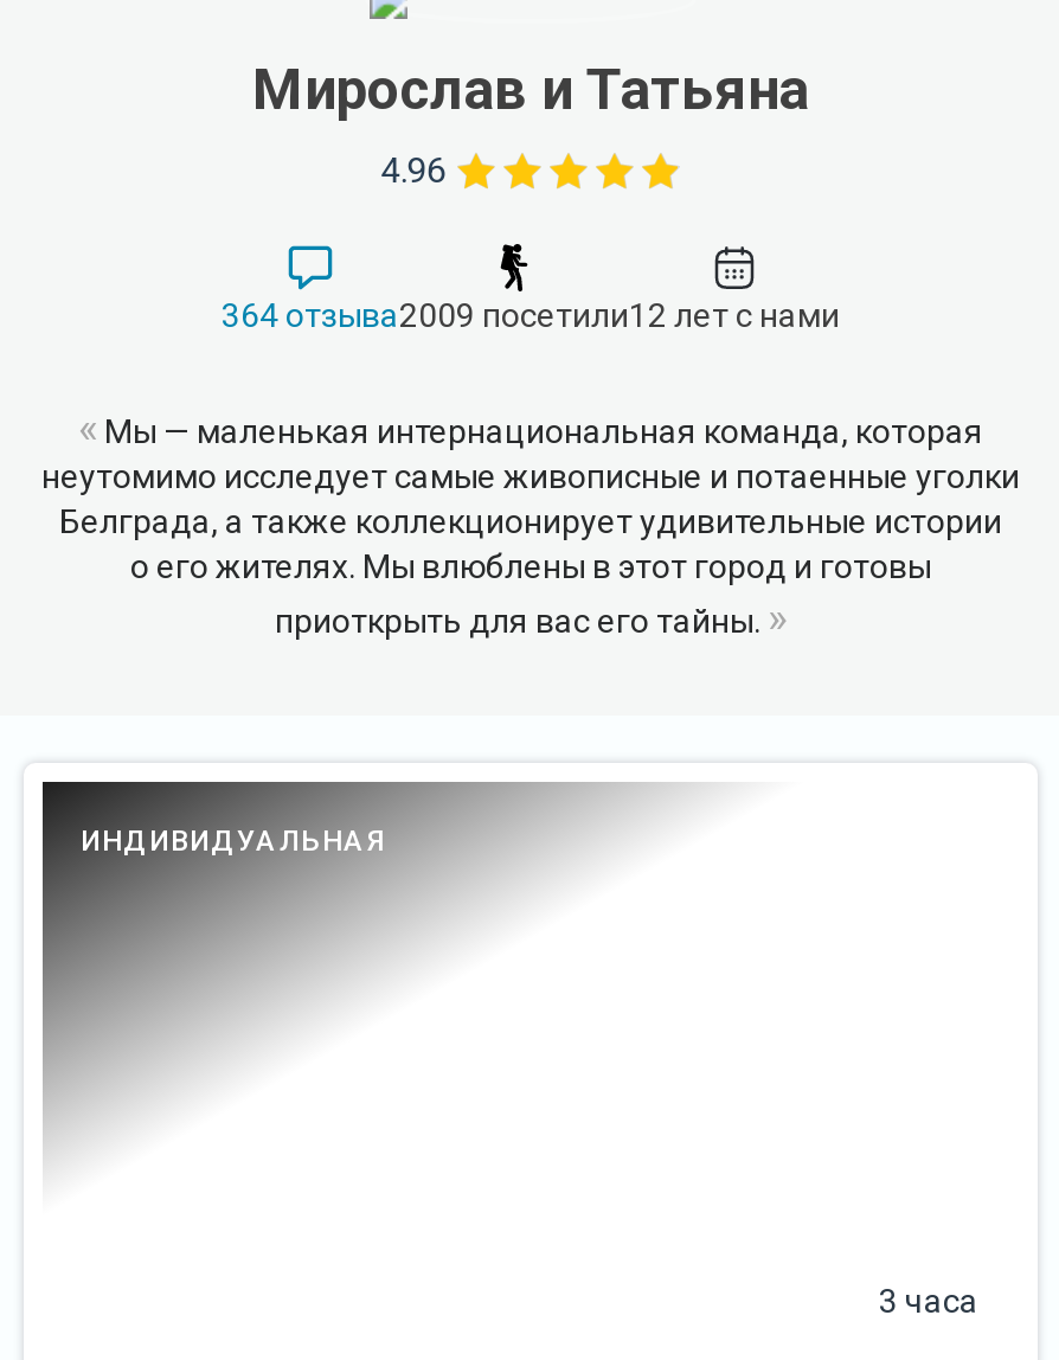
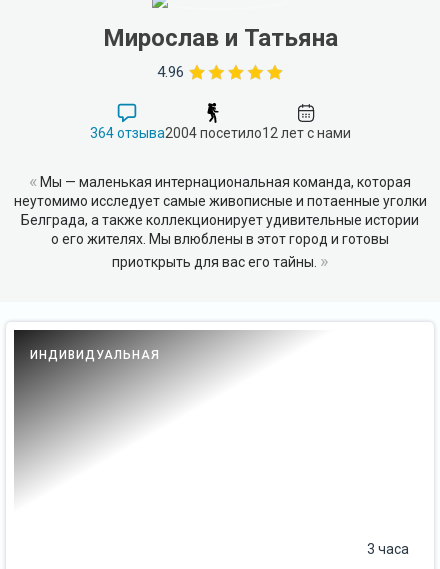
[222,296,840,334] 364 отзыва2009 посетили12 лет с нами -> [89,125,350,141] 364 отзыва2004 посетило12 лет с нами

